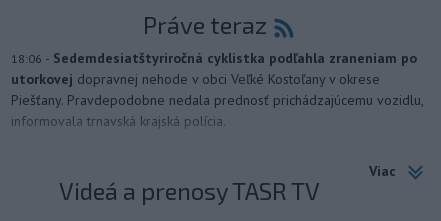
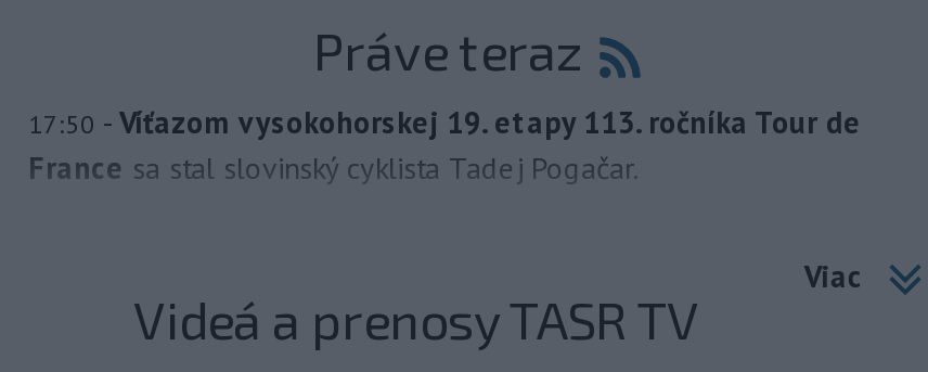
[11,49,423,130] 18:06 - Sedemdesiatštyriročná cyklistka podľahla zraneniam po | utorkovej dopravnej nehode v obci Veľké Kostoľany v okrese | Piešťany. Pravdepodobne nedala prednosť prichádzajúcemu vozidlu, | informovala trnavská krajská polícia. -> [28,103,861,188] 17:50 - Víťazom vysokohorskej 19. etapy 113. ročníka Tour de | France sa stal slovinský cyklista Tadej Pogačar.

